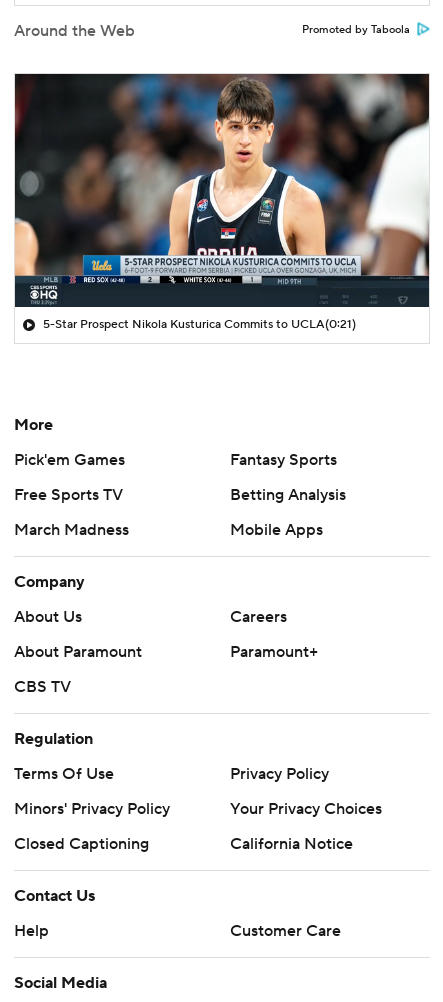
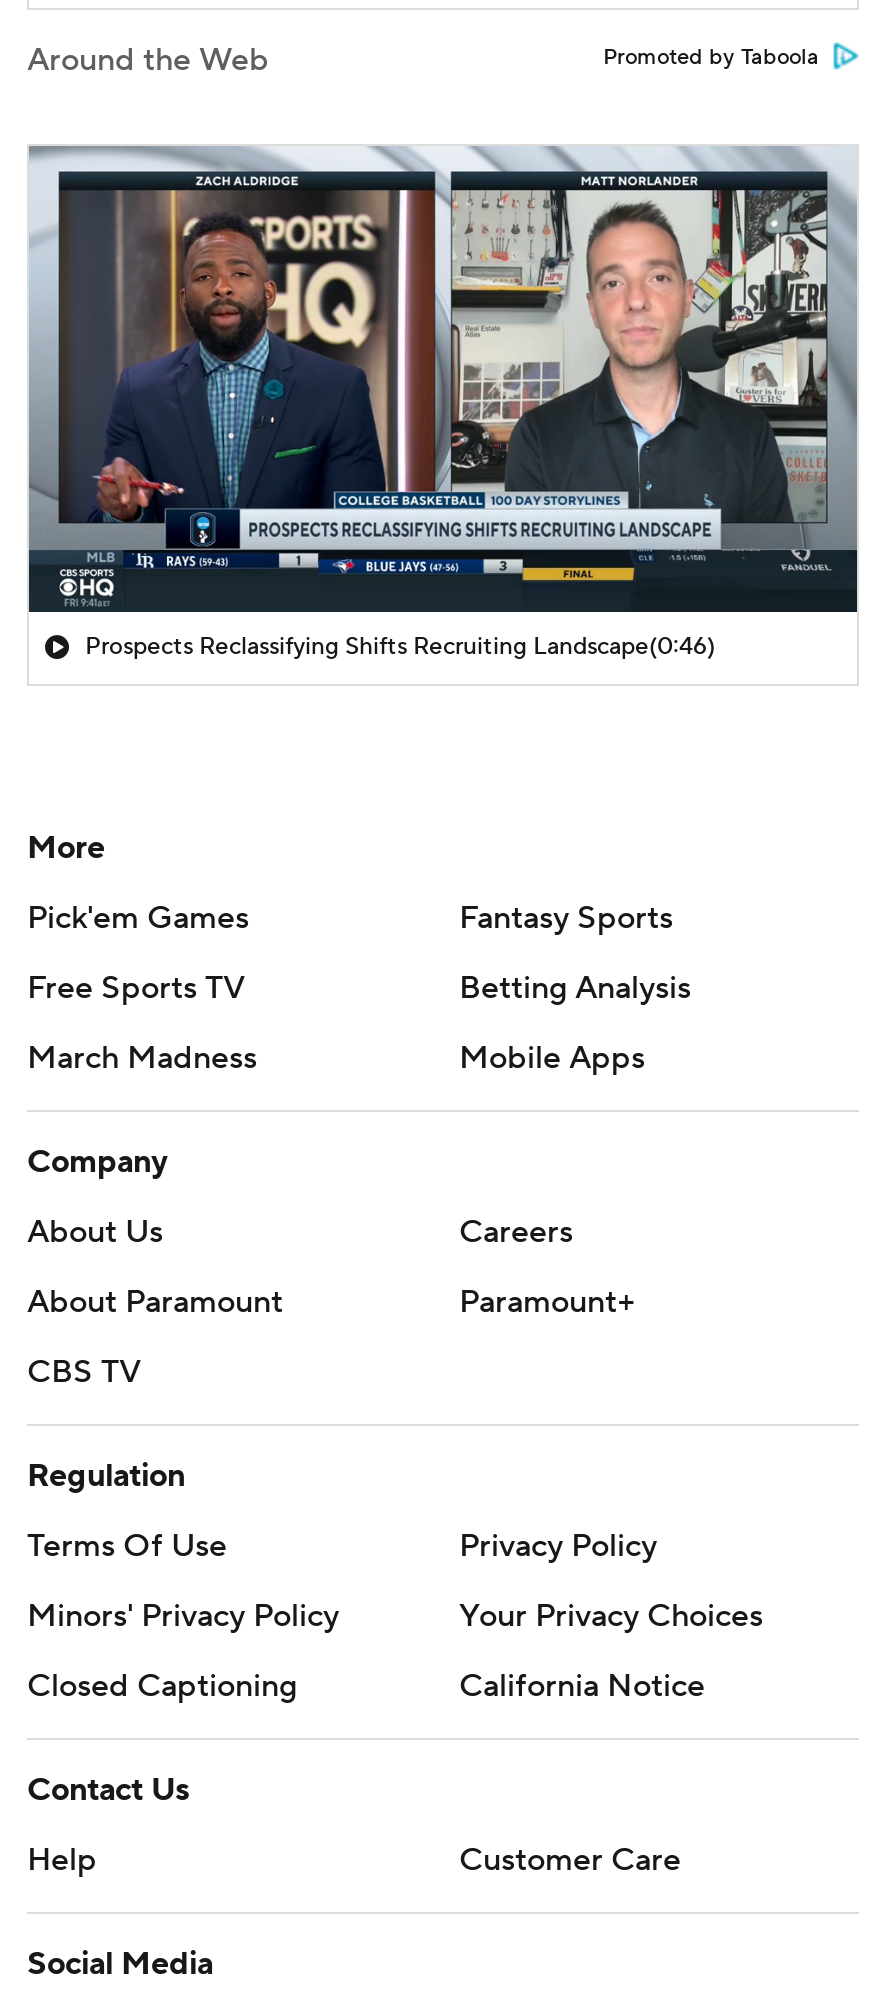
[14,73,430,332] [image] | 5-Star Prospect Nikola Kusturica Commits to UCLA(0:21) -> [27,144,859,662] [image] | Prospects Reclassifying Shifts Recruiting Landscape(0:46)

